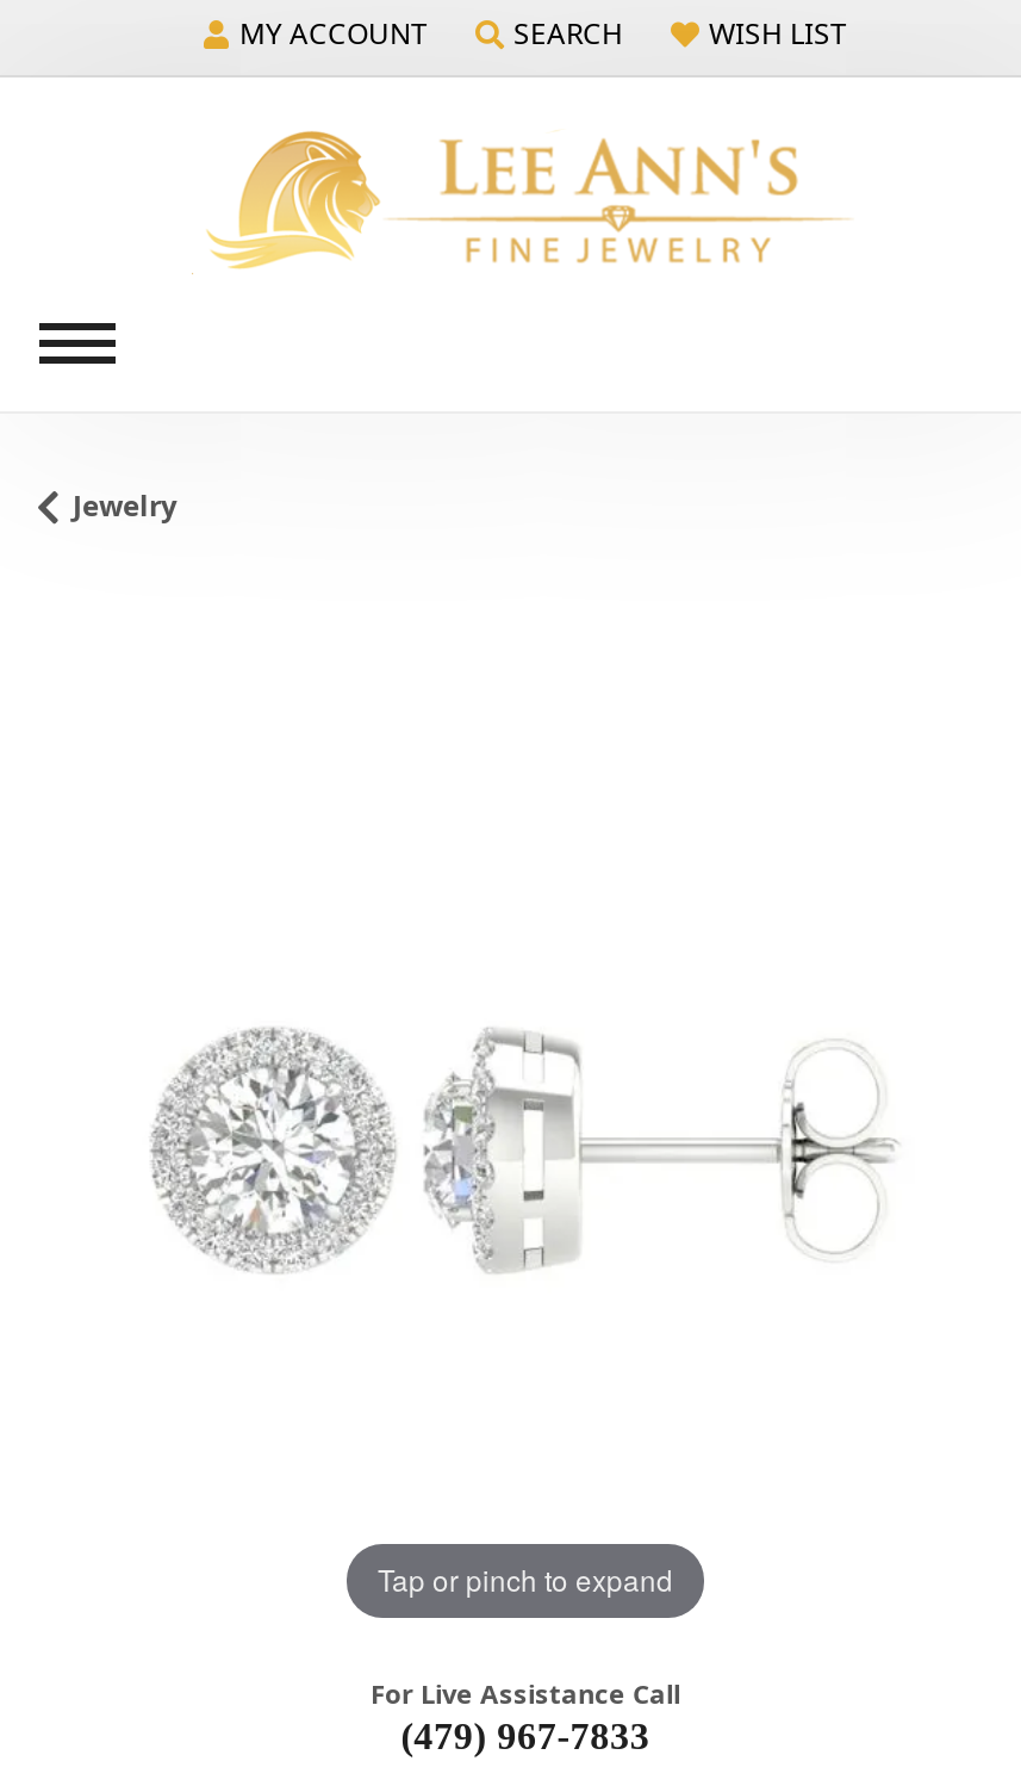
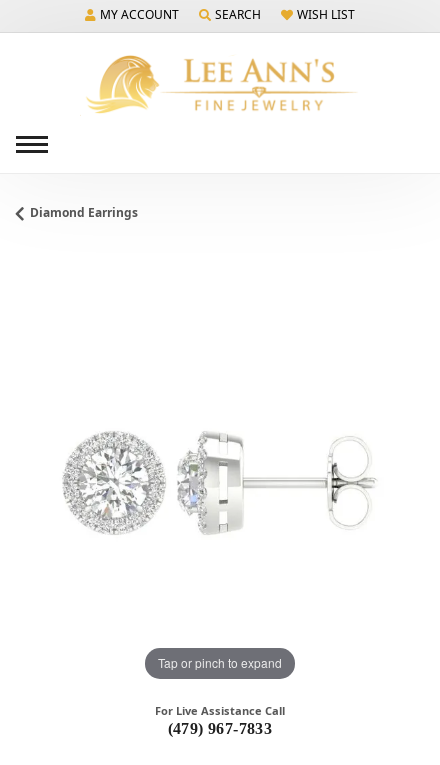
[73,486,178,526] Jewelry -> [30,204,138,221] Diamond Earrings

